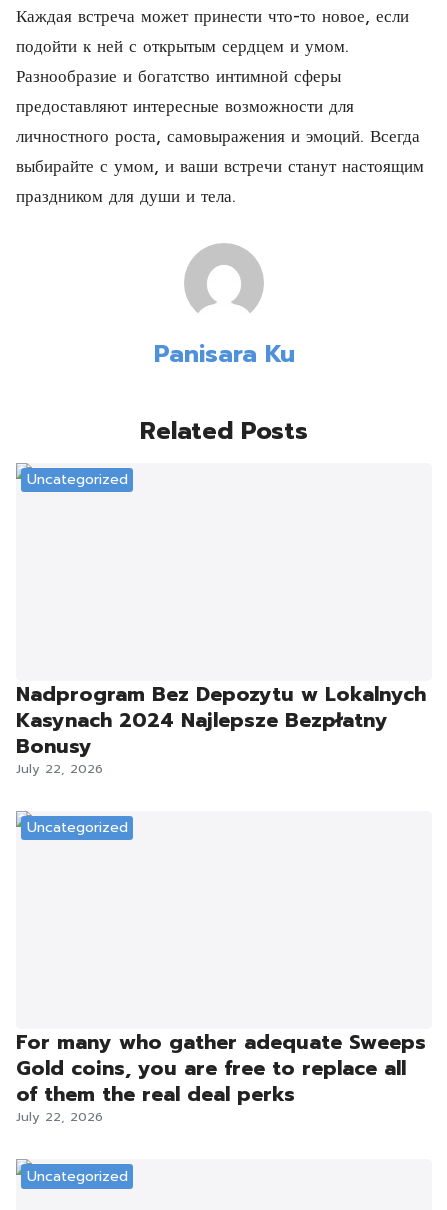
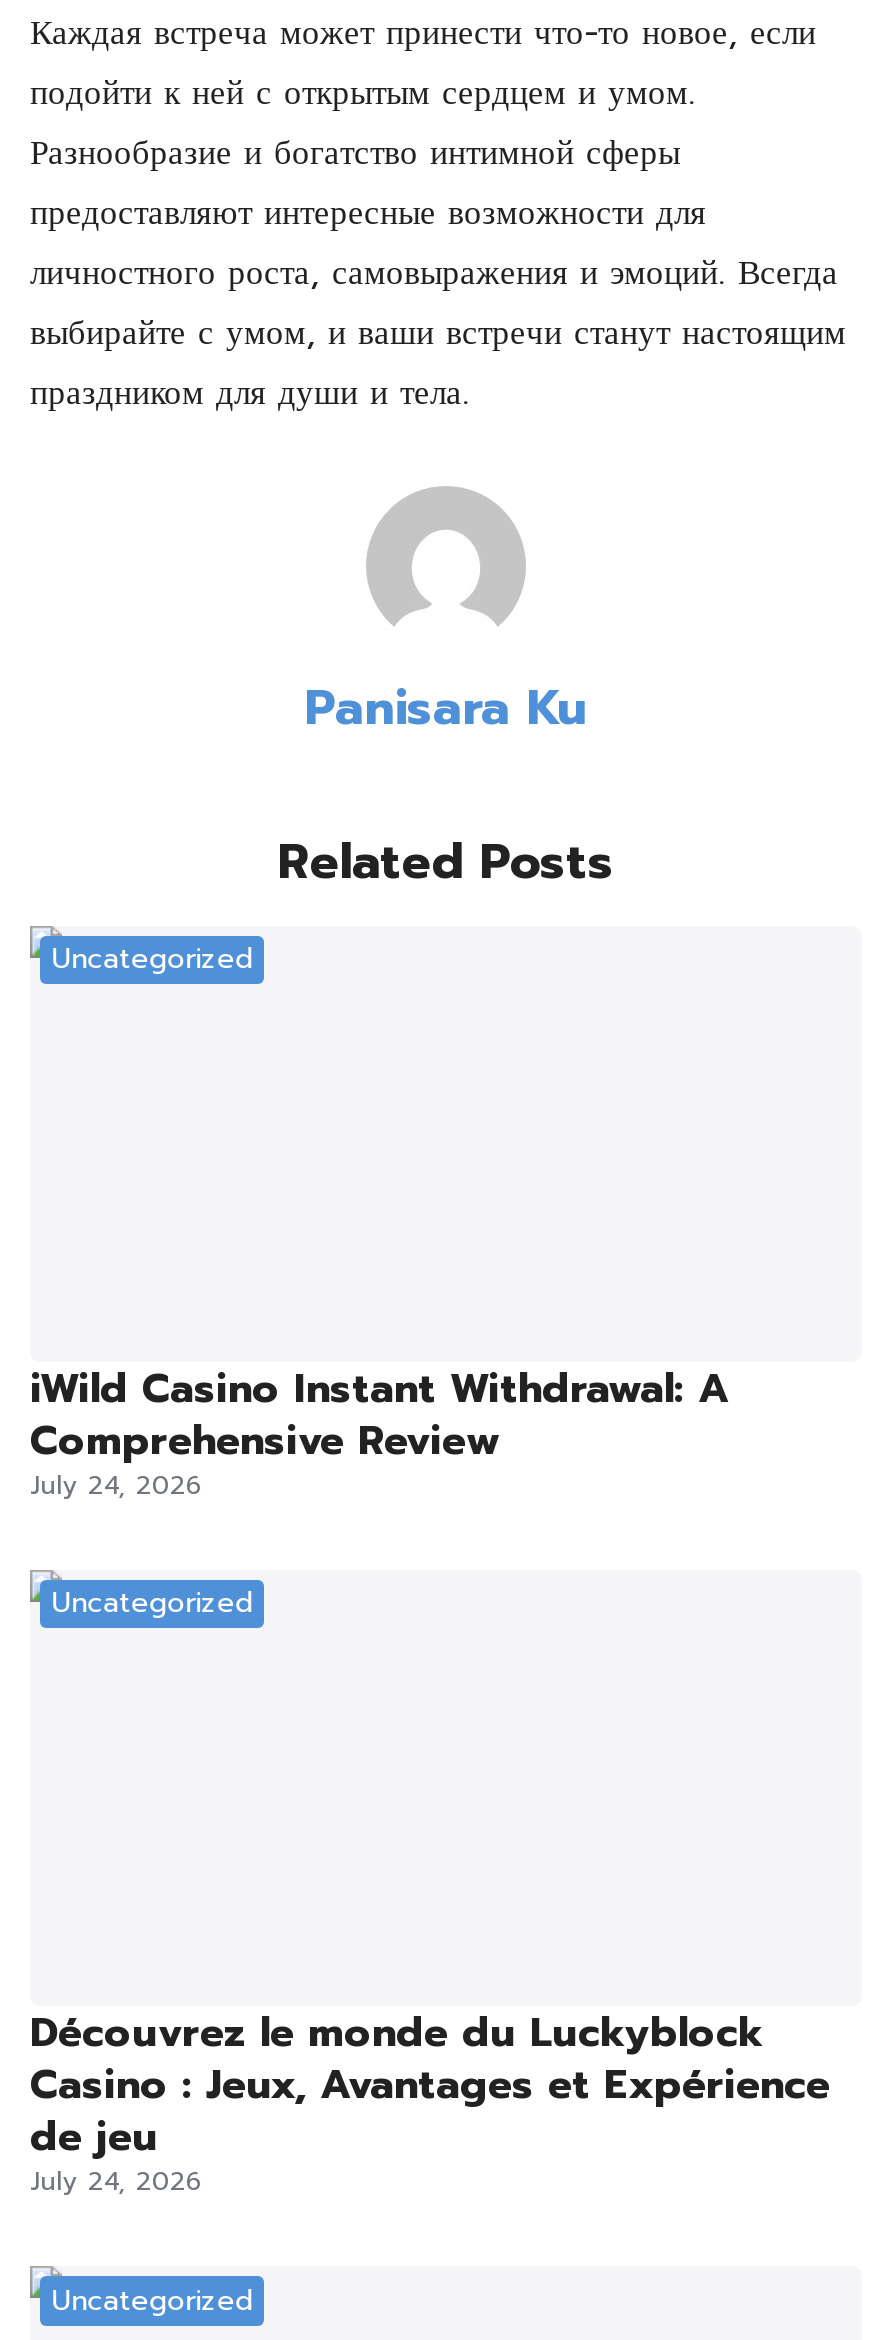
[16,679,426,778] Nadprogram Bez Depozytu w Lokalnych | Kasynach 2024 Najlepsze Bezpłatny | Bonusy | July 22, 2026 -> [30,1358,730,1504] iWild Casino Instant Withdrawal: A | Comprehensive Review | July 24, 2026
[16,1027,426,1126] For many who gather adequate Sweeps | Gold coins, you are free to replace all | of them the real deal perks | July 22, 2026 -> [30,2003,830,2201] Découvrez le monde du Luckyblock | Casino : Jeux, Avantages et Expérience | de jeu | July 24, 2026

